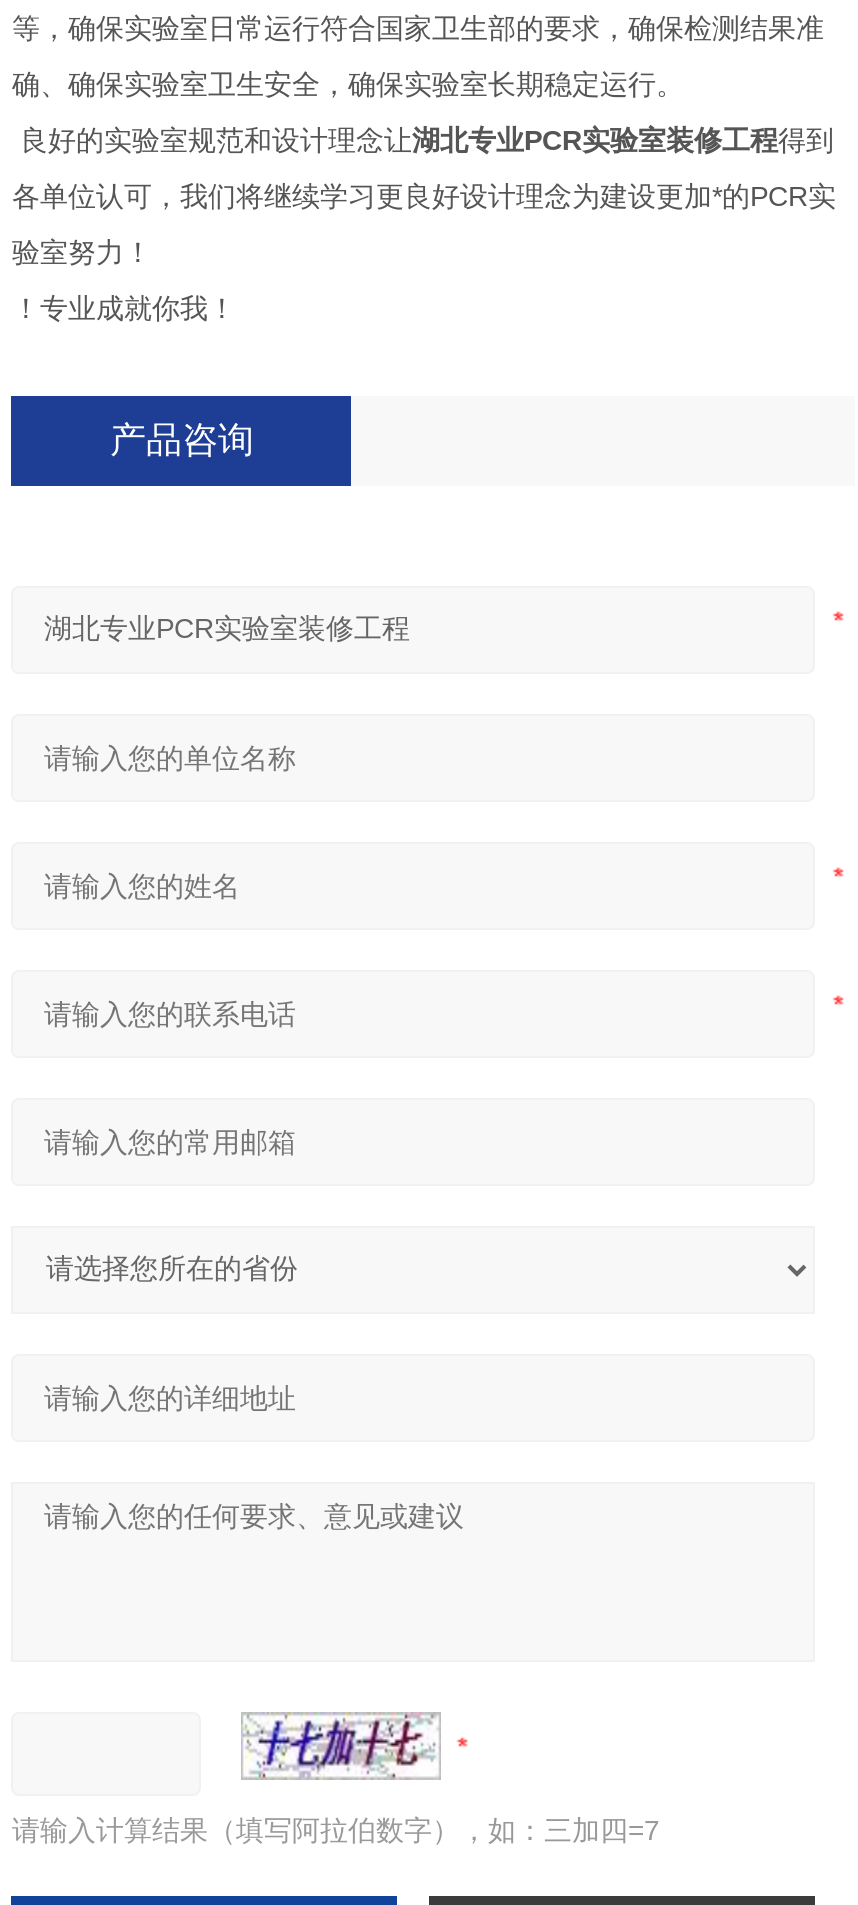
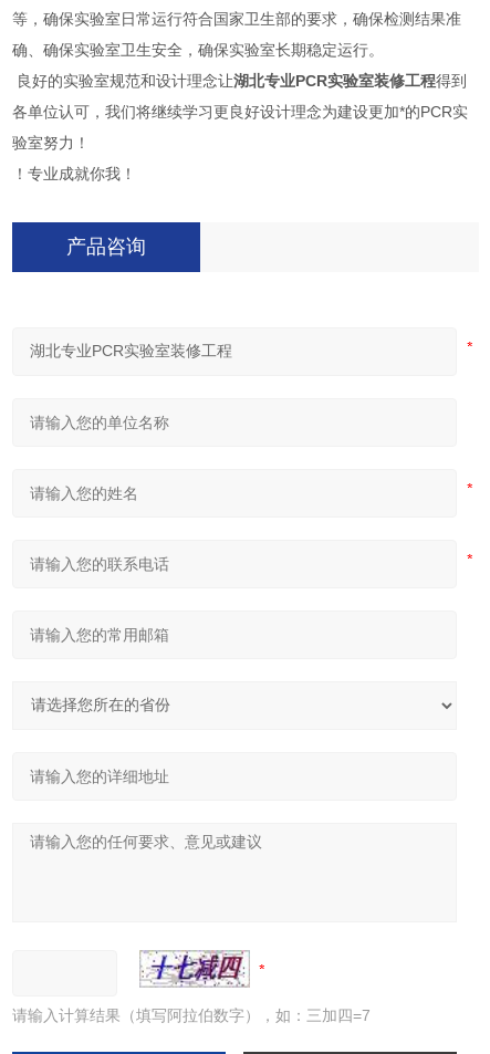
[247,1714,427,1778] [image] -> [142,951,244,987] [image]

